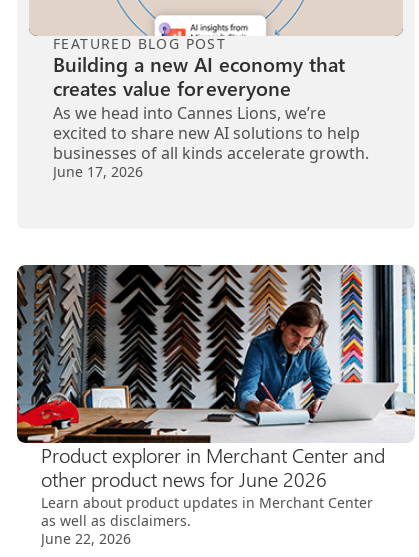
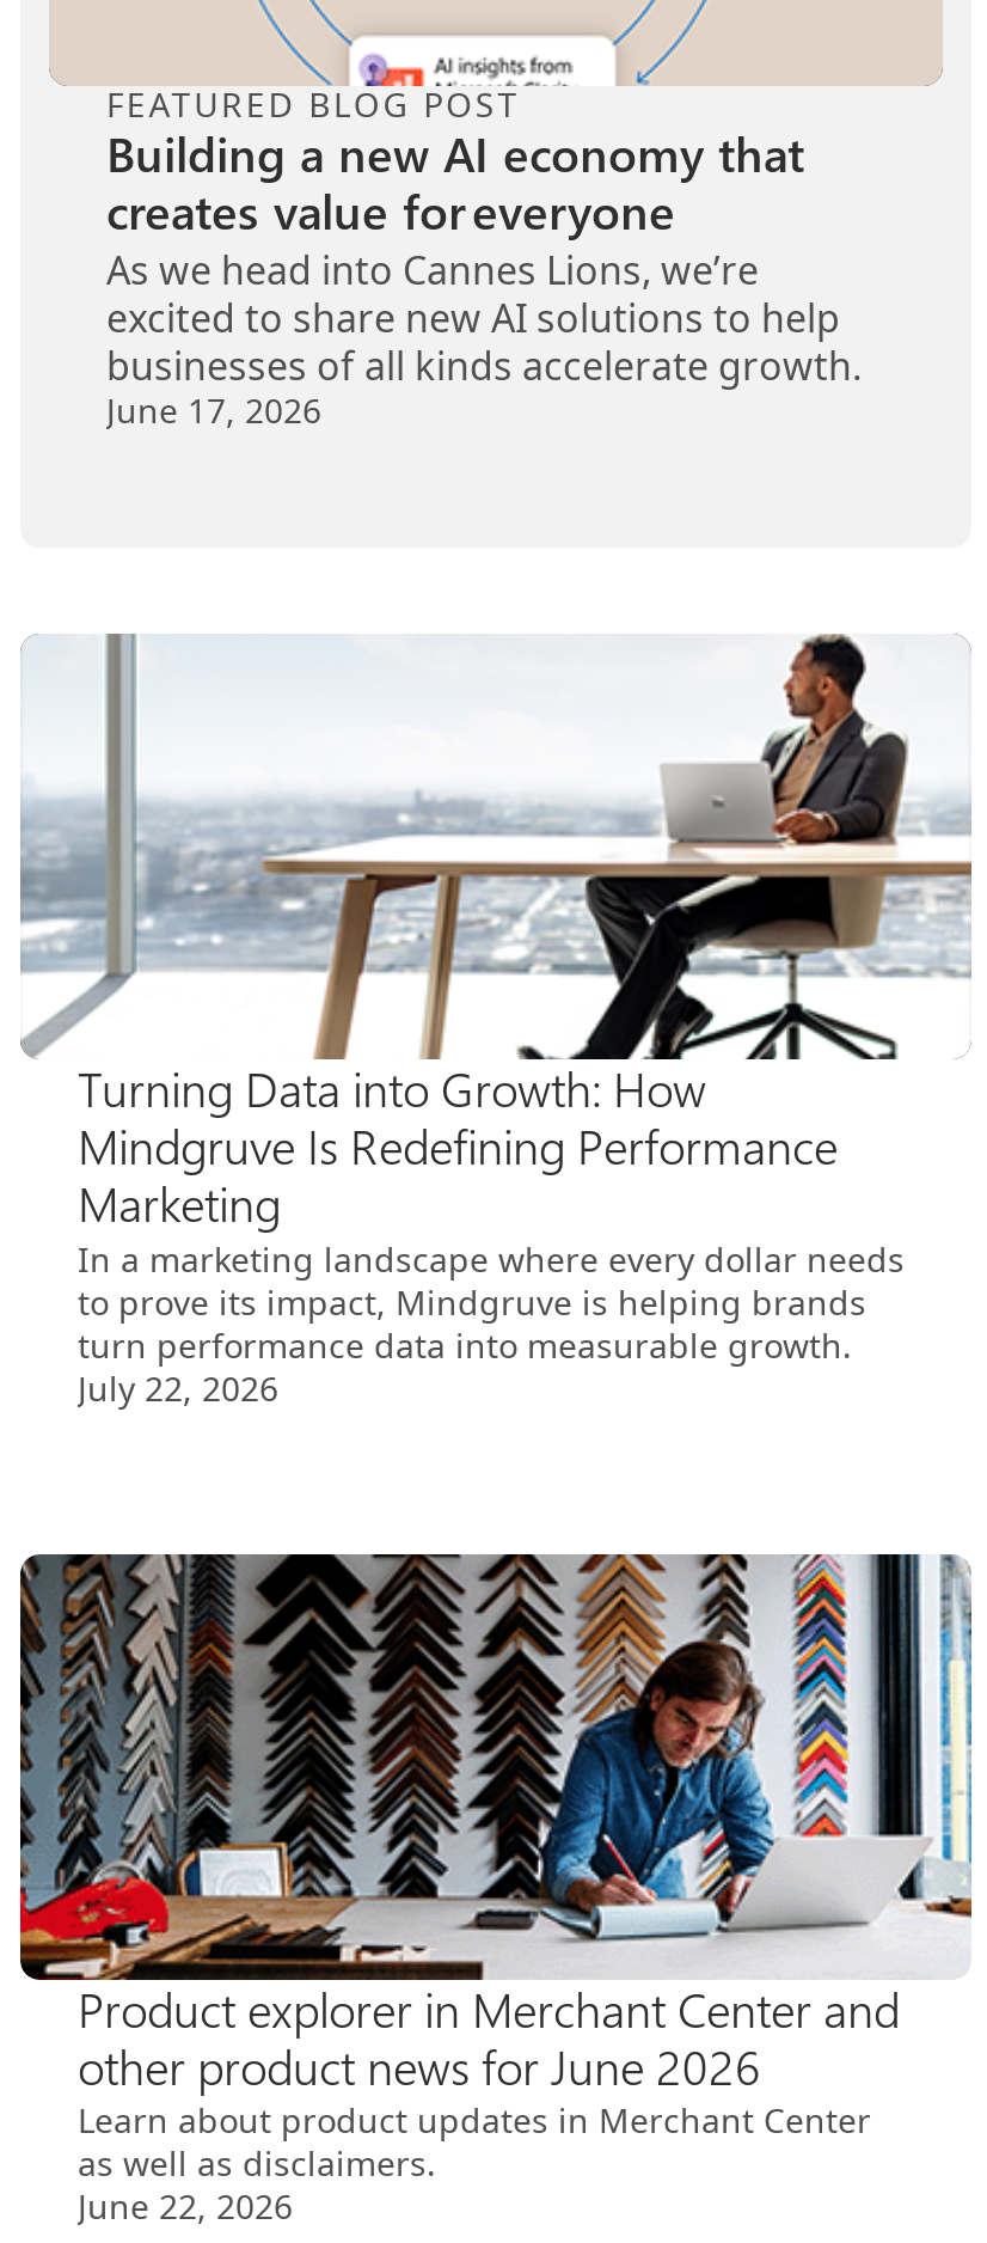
none -> [20,634,974,1410] [image] | Turning Data into Growth: How | Mindgruve Is Redefining Performance | Marketing | In a marketing landscape where every dollar needs | to prove its impact, Mindgruve is helping brands | turn performance data into measurable growth. | July 22, 2026

